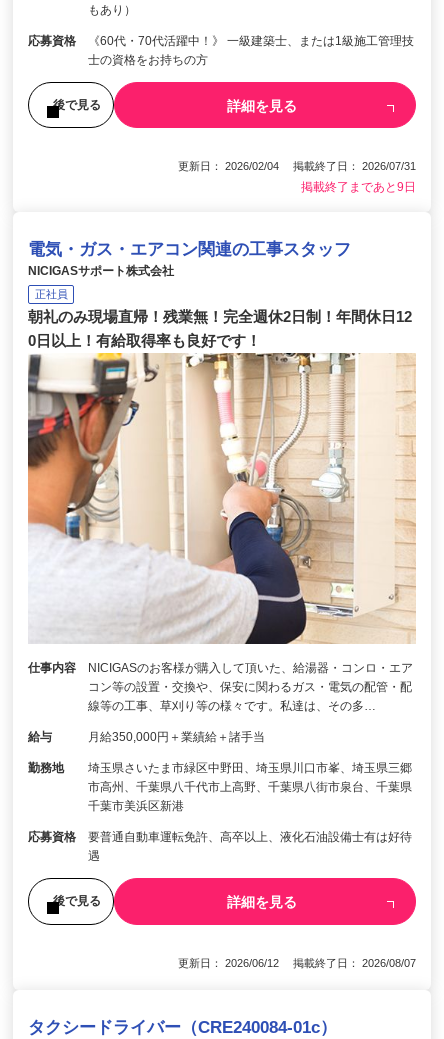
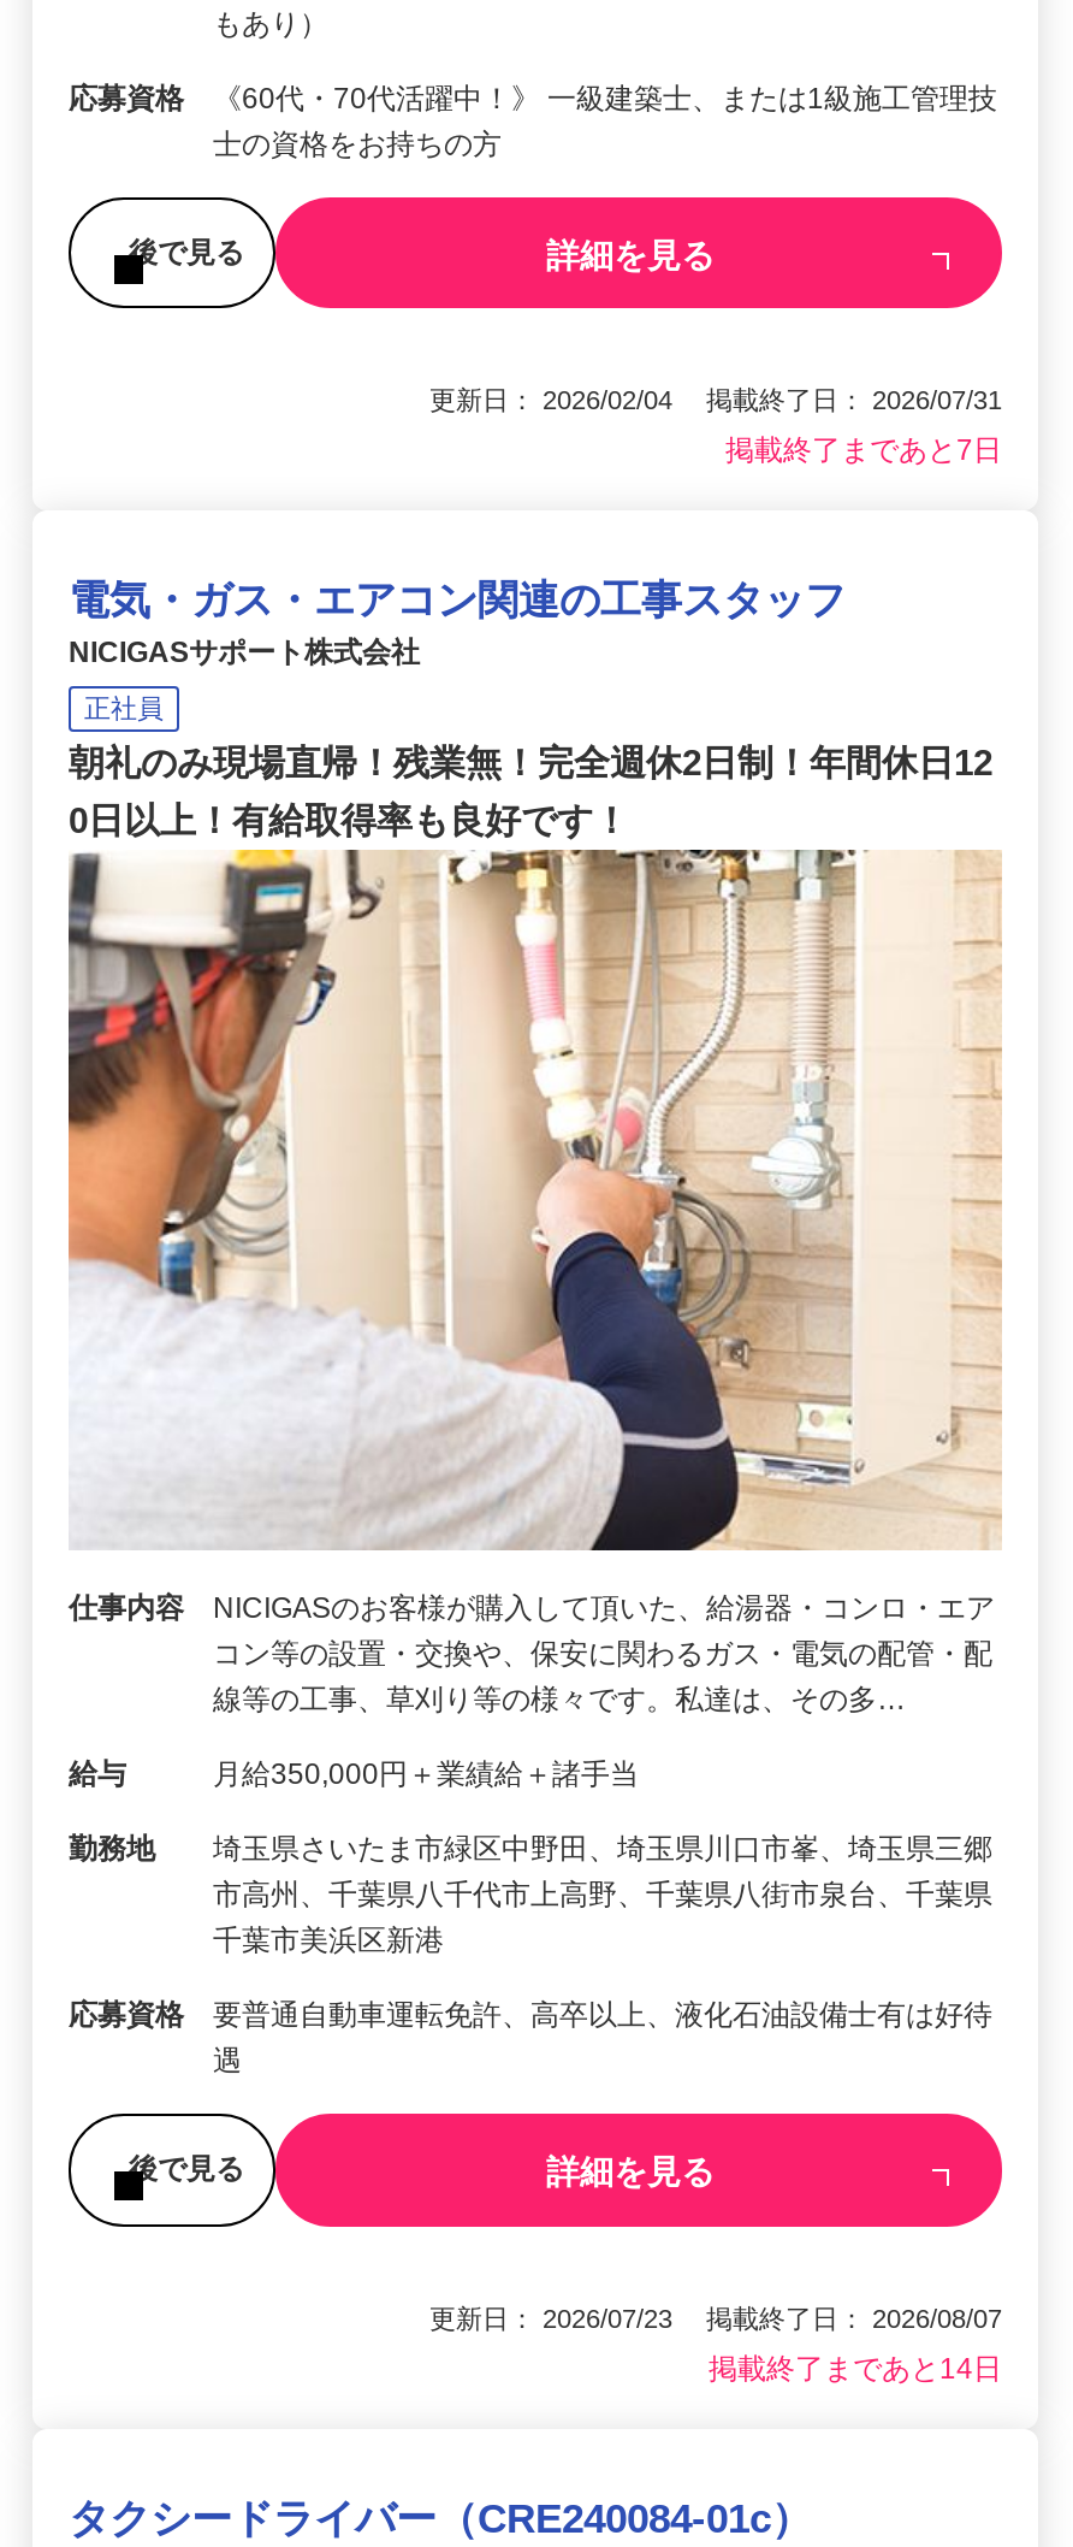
[301,180,416,194] 掲載終了まであと9日 -> [725,434,1002,468] 掲載終了まであと7日
[178,957,416,969] 更新日： 2026/06/12 掲載終了日： 2026/08/07 -> [429,2303,1002,2385] 更新日： 2026/07/23 掲載終了日： 2026/08/07 | 掲載終了まであと14日

